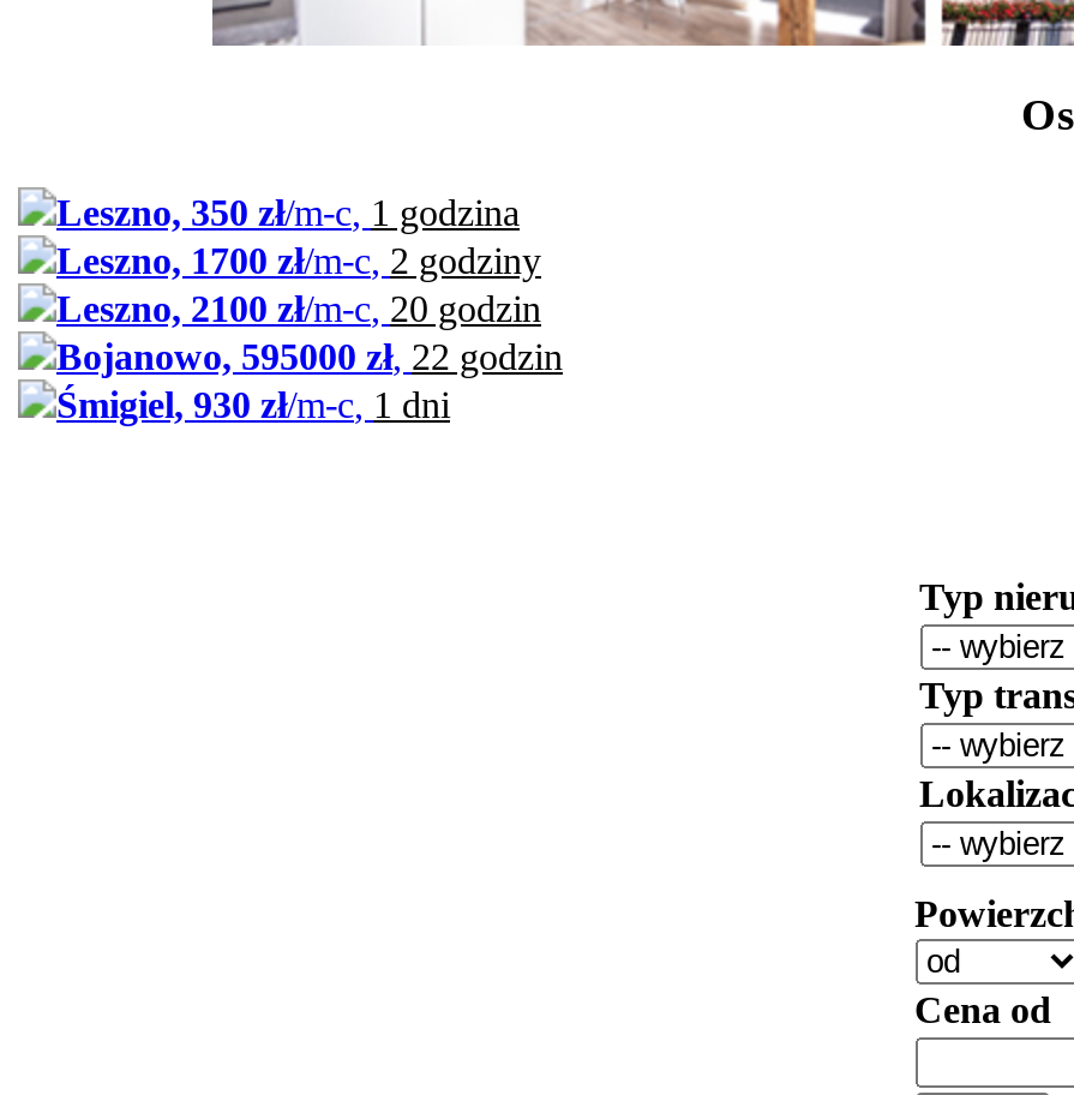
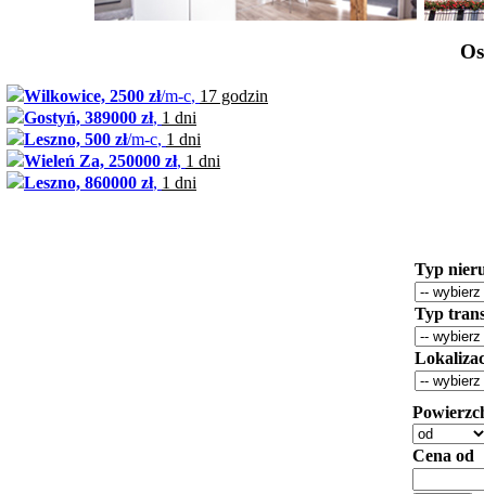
[56,192,563,425] Leszno, 350 zł/m-c, 1 godzina | Leszno, 1700 zł/m-c, 2 godziny | Leszno, 2100 zł/m-c, 20 godzin | Bojanowo, 595000 zł, 22 godzin | Śmigiel, 930 zł/m-c, 1 dni -> [24,87,268,192] Wilkowice, 2500 zł/m-c, 17 godzin | Gostyń, 389000 zł, 1 dni | Leszno, 500 zł/m-c, 1 dni | Wieleń Za, 250000 zł, 1 dni | Leszno, 860000 zł, 1 dni

